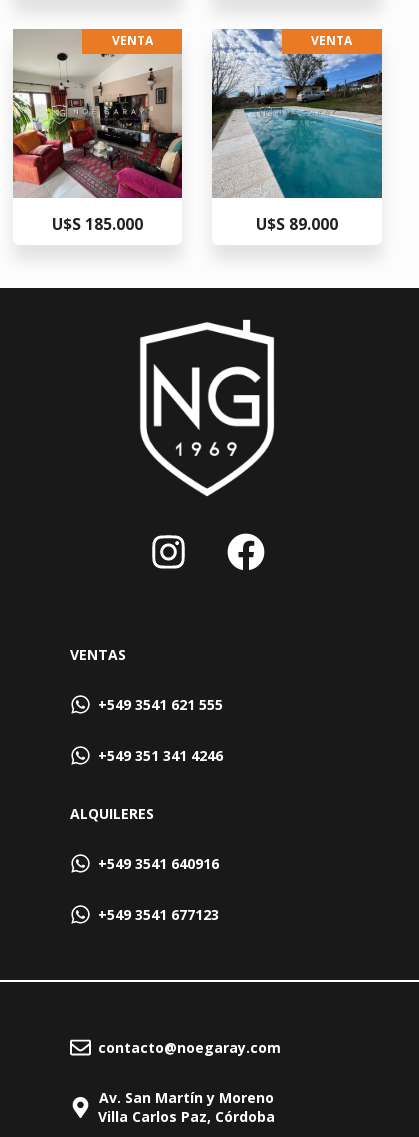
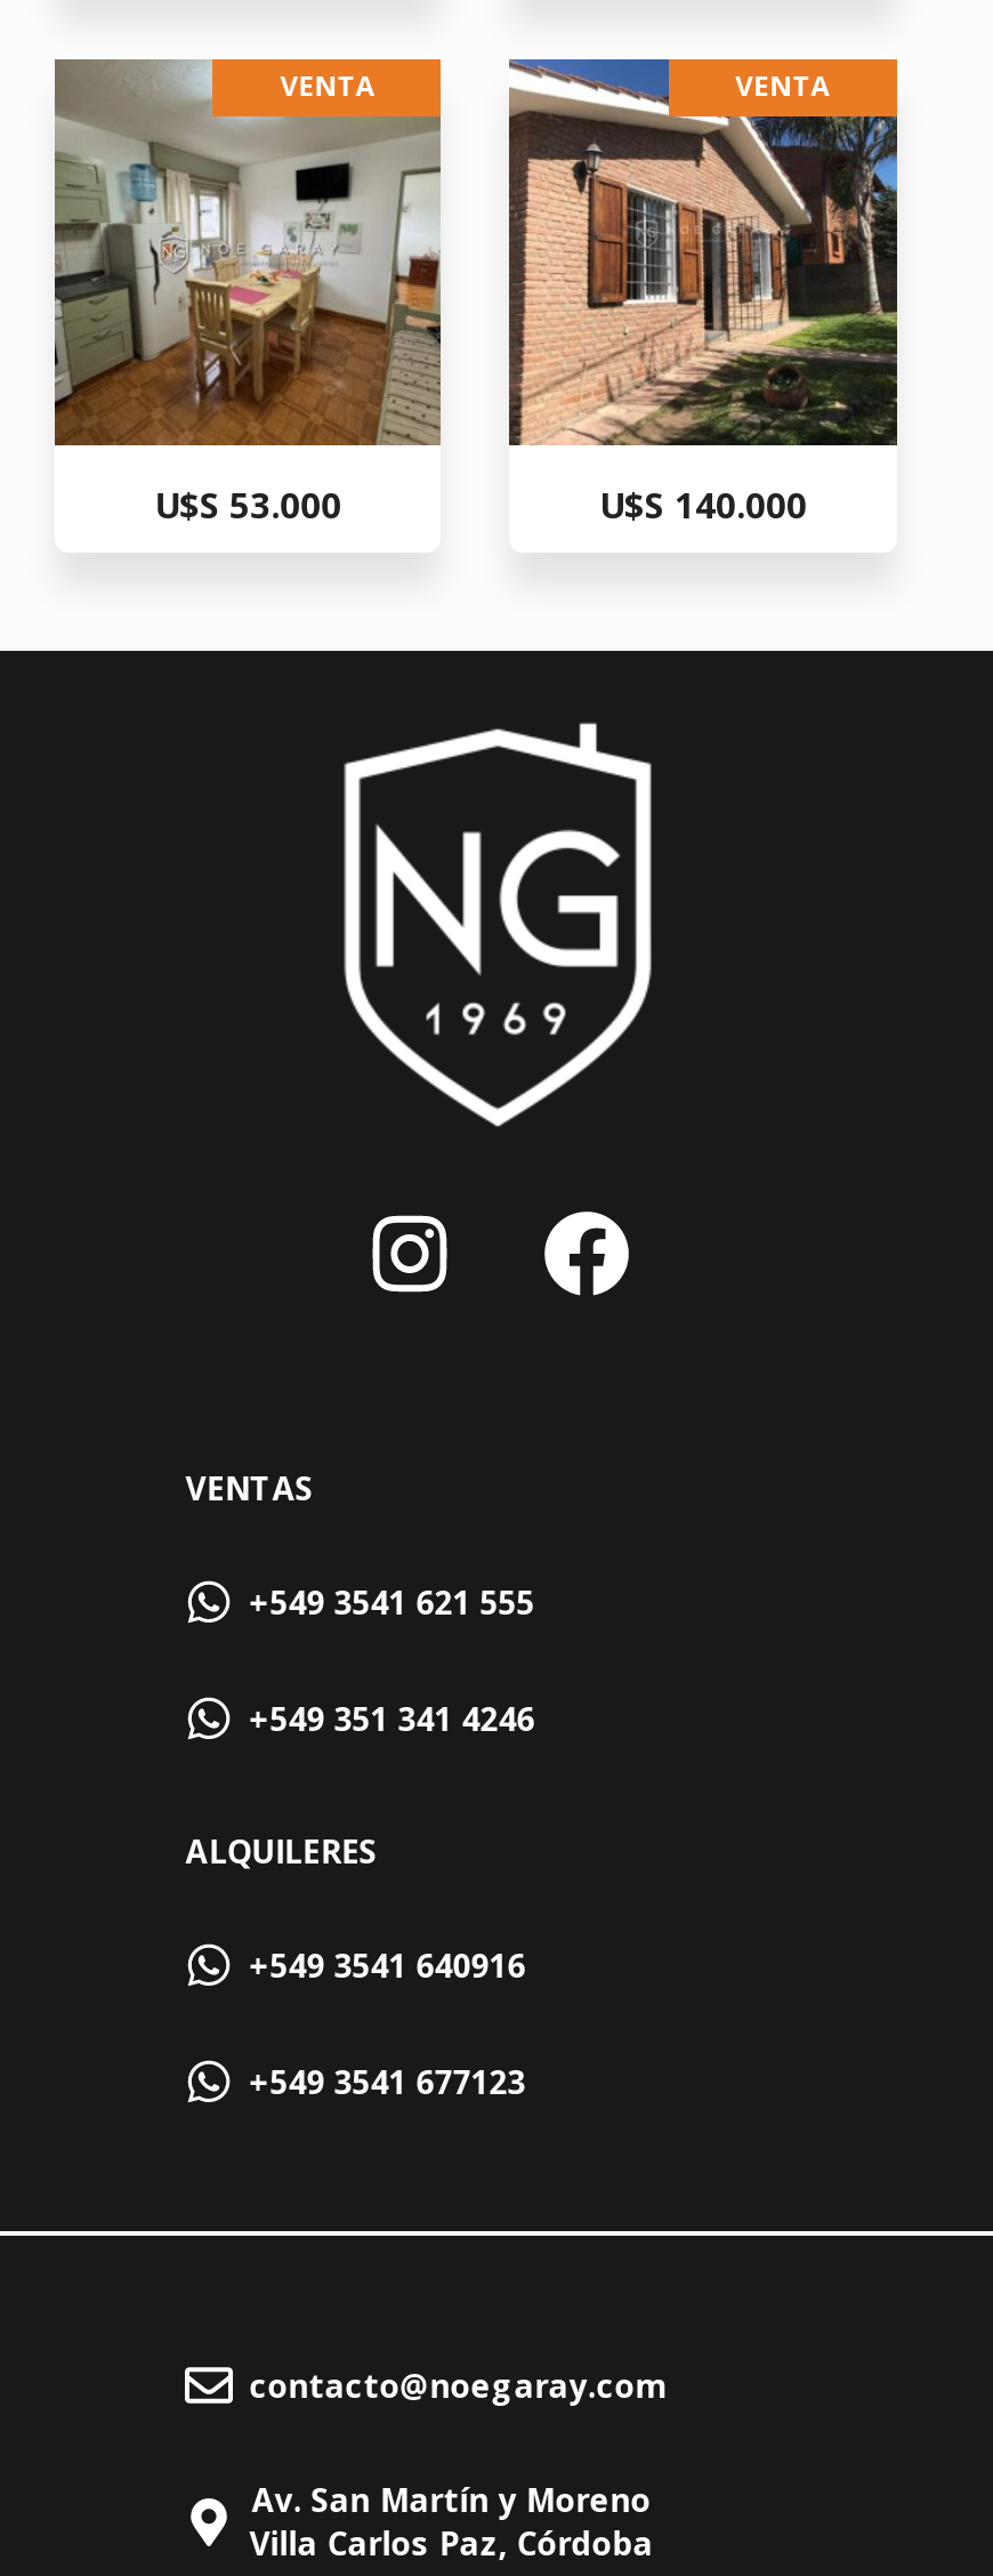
[12,30,183,235] [image] | U$S 185.000 -> [53,62,443,530] [image] | U$S 53.000
[211,29,383,235] [image] | U$S 89.000 -> [507,57,899,530] [image] | U$S 140.000

